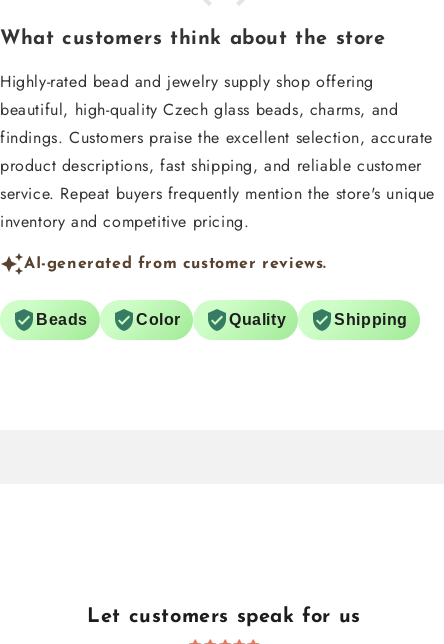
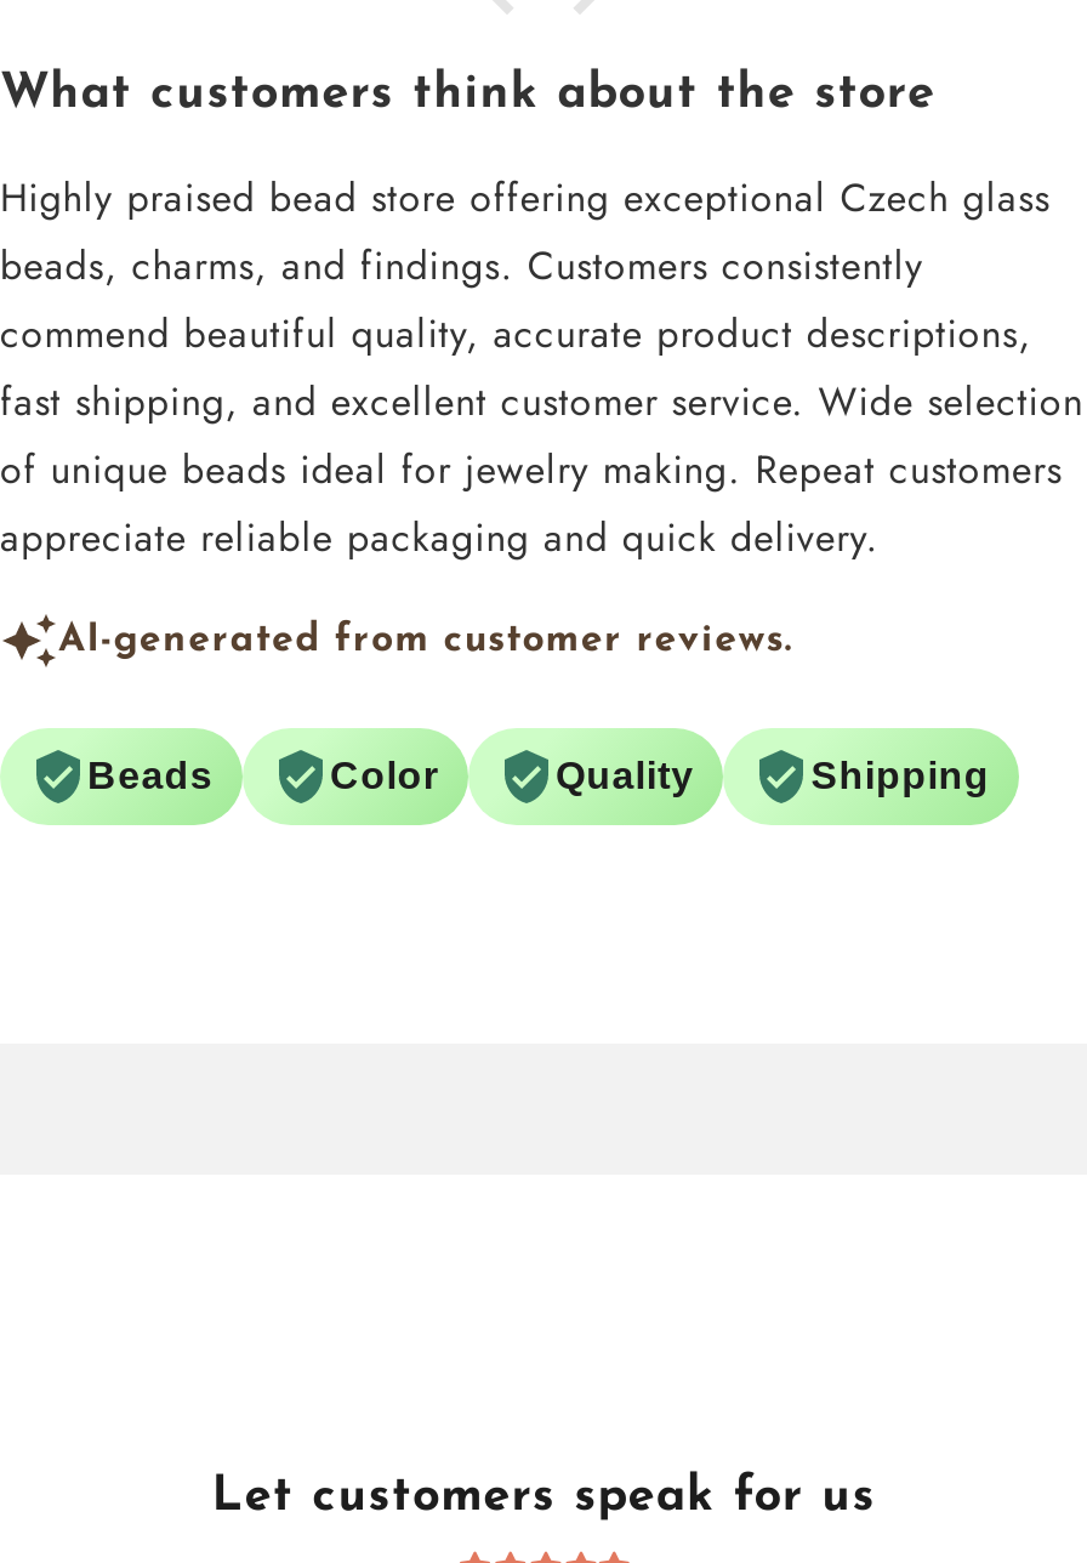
[0,70,435,233] Highly-rated bead and jewelry supply shop offering | beautiful, high-quality Czech glass beads, charms, and | findings. Customers praise the excellent selection, accurate | product descriptions, fast shipping, and reliable customer | service. Repeat buyers frequently mention the store's unique | inventory and competitive pricing. -> [0,170,1084,566] Highly praised bead store offering exceptional Czech glass | beads, charms, and findings. Customers consistently | commend beautiful quality, accurate product descriptions, | fast shipping, and excellent customer service. Wide selection | of unique beads ideal for jewelry making. Repeat customers | appreciate reliable packaging and quick delivery.

